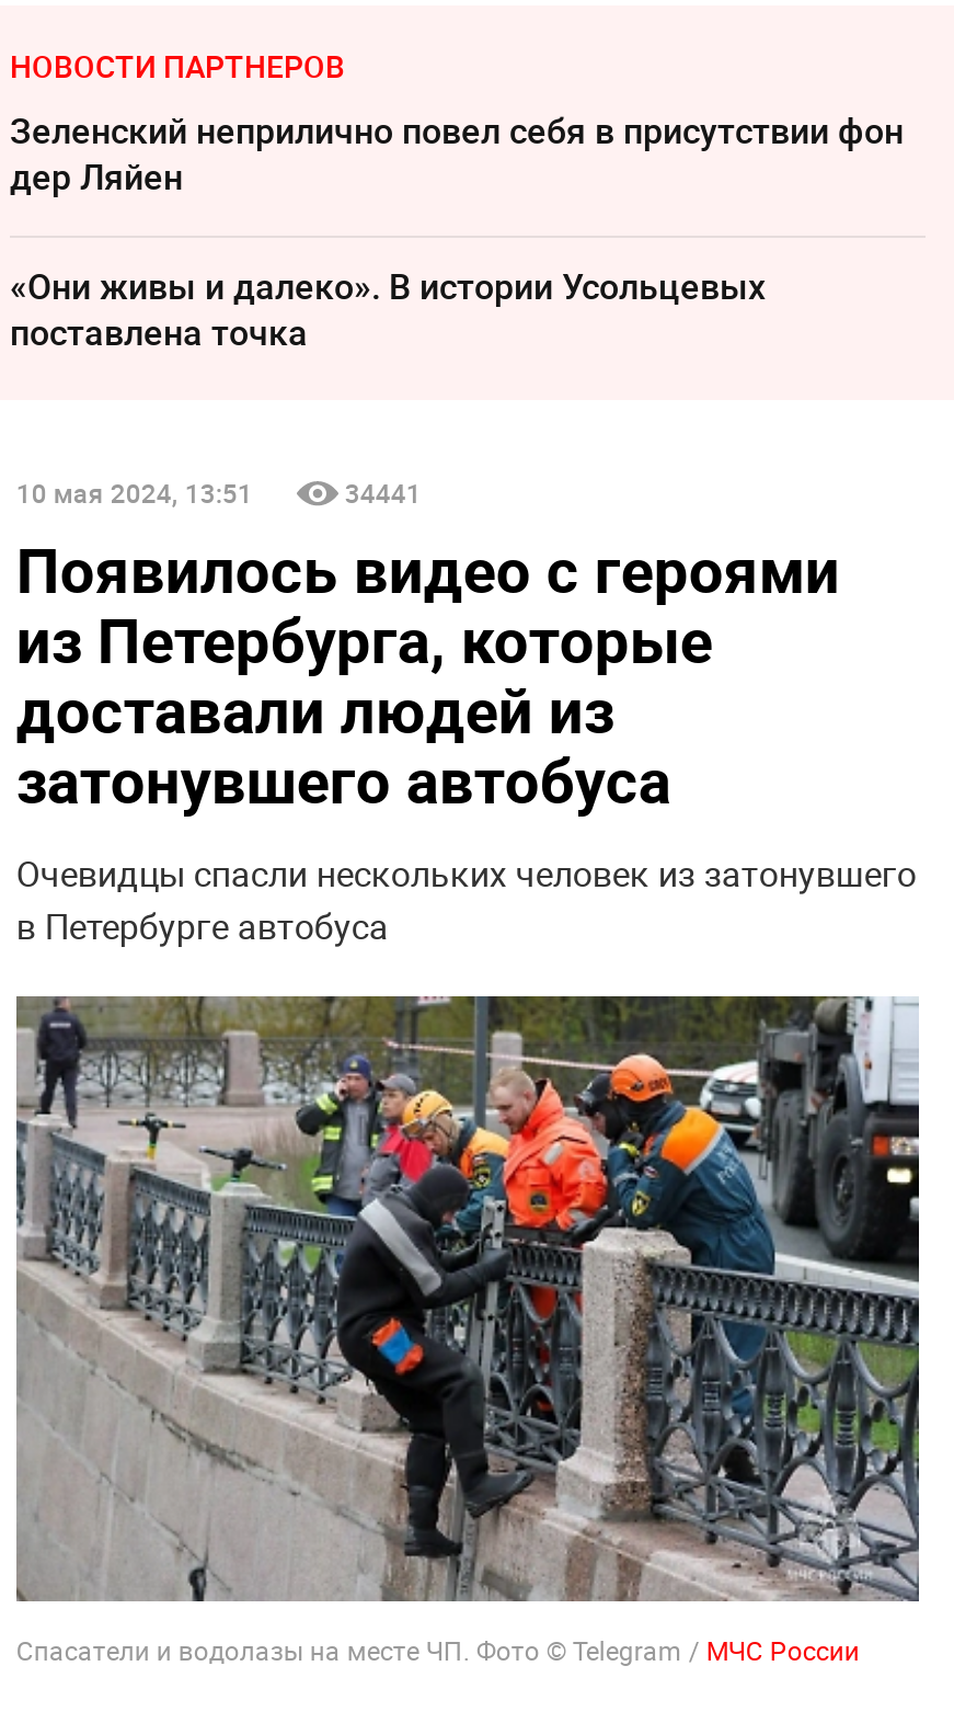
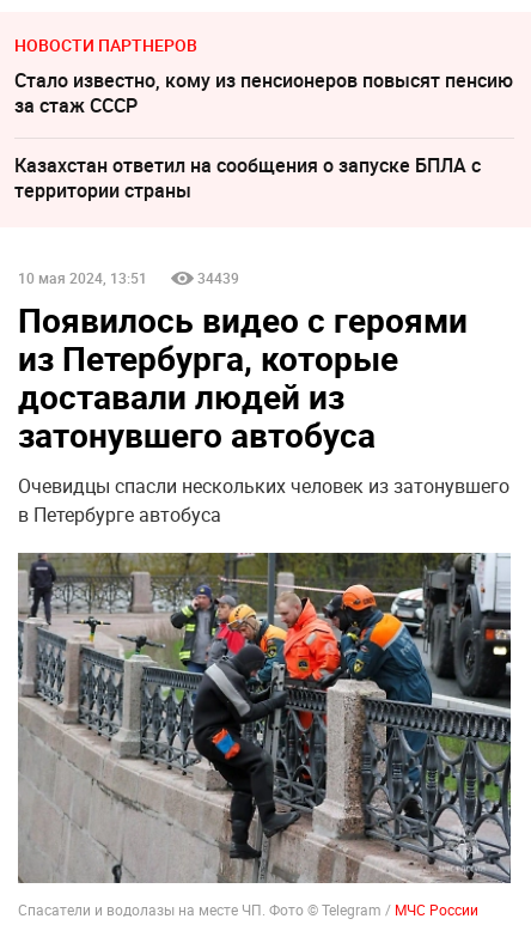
[10,106,904,200] Зеленский неприлично повел cебя в присутствии фон | дер Ляйен -> [14,67,513,118] Стало известно, кому из пенсионеров повысят пенсию | за стаж СССР
[10,261,766,356] «Они живы и далеко». В истории Усольцевых | поставлена точка -> [14,152,481,203] Казахстан ответил на сообщения о запуске БПЛА с | территории страны
[345,476,421,511] 34441 -> [197,269,239,288] 34439

